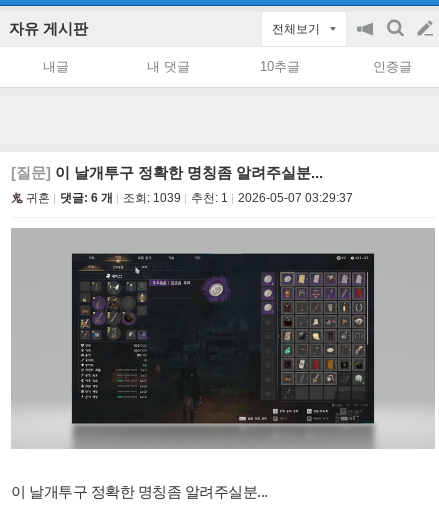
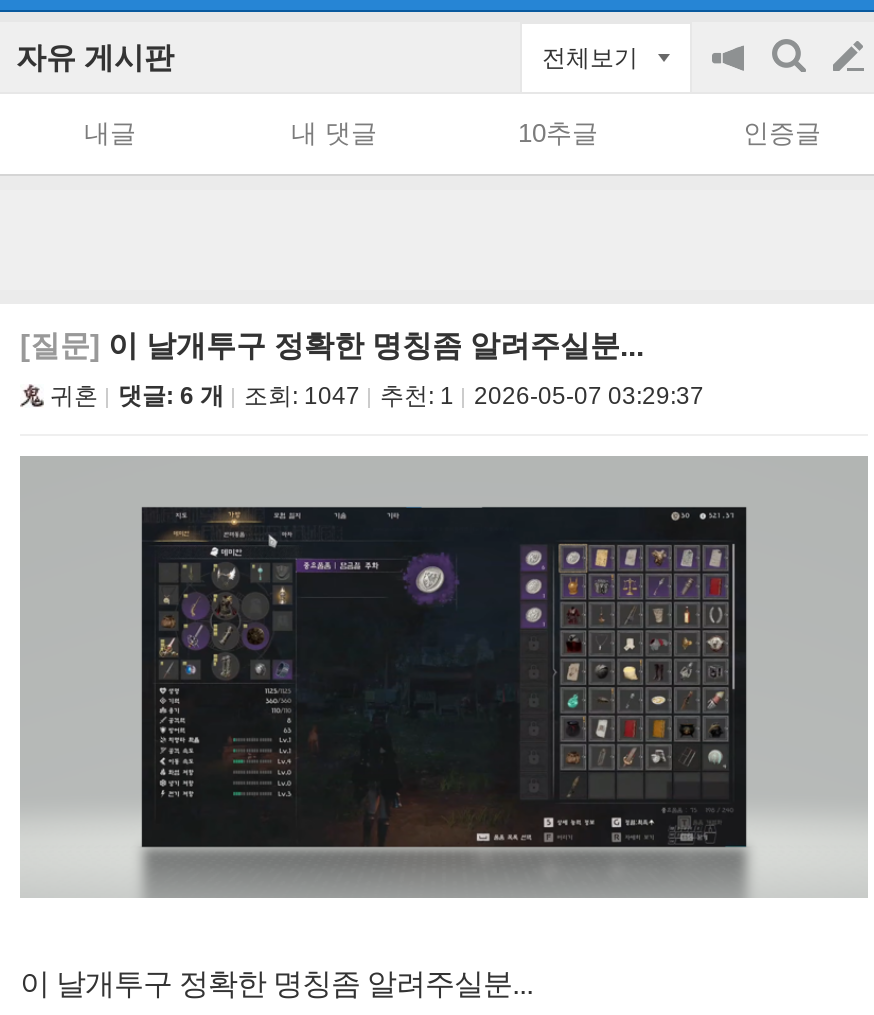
[26,191,353,205] 귀혼 댓글: 6 개 조회: 1039 추천: 1 2026-05-07 03:29:37 -> [50,382,704,410] 귀혼 댓글: 6 개 조회: 1047 추천: 1 2026-05-07 03:29:37

